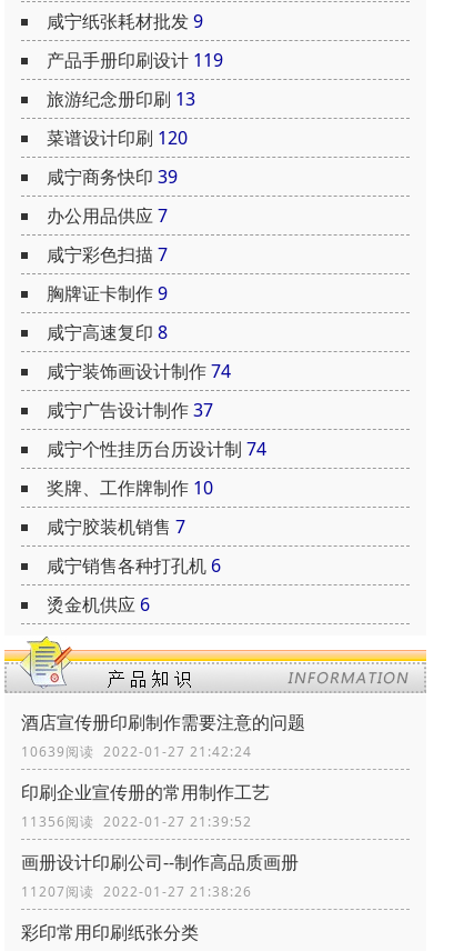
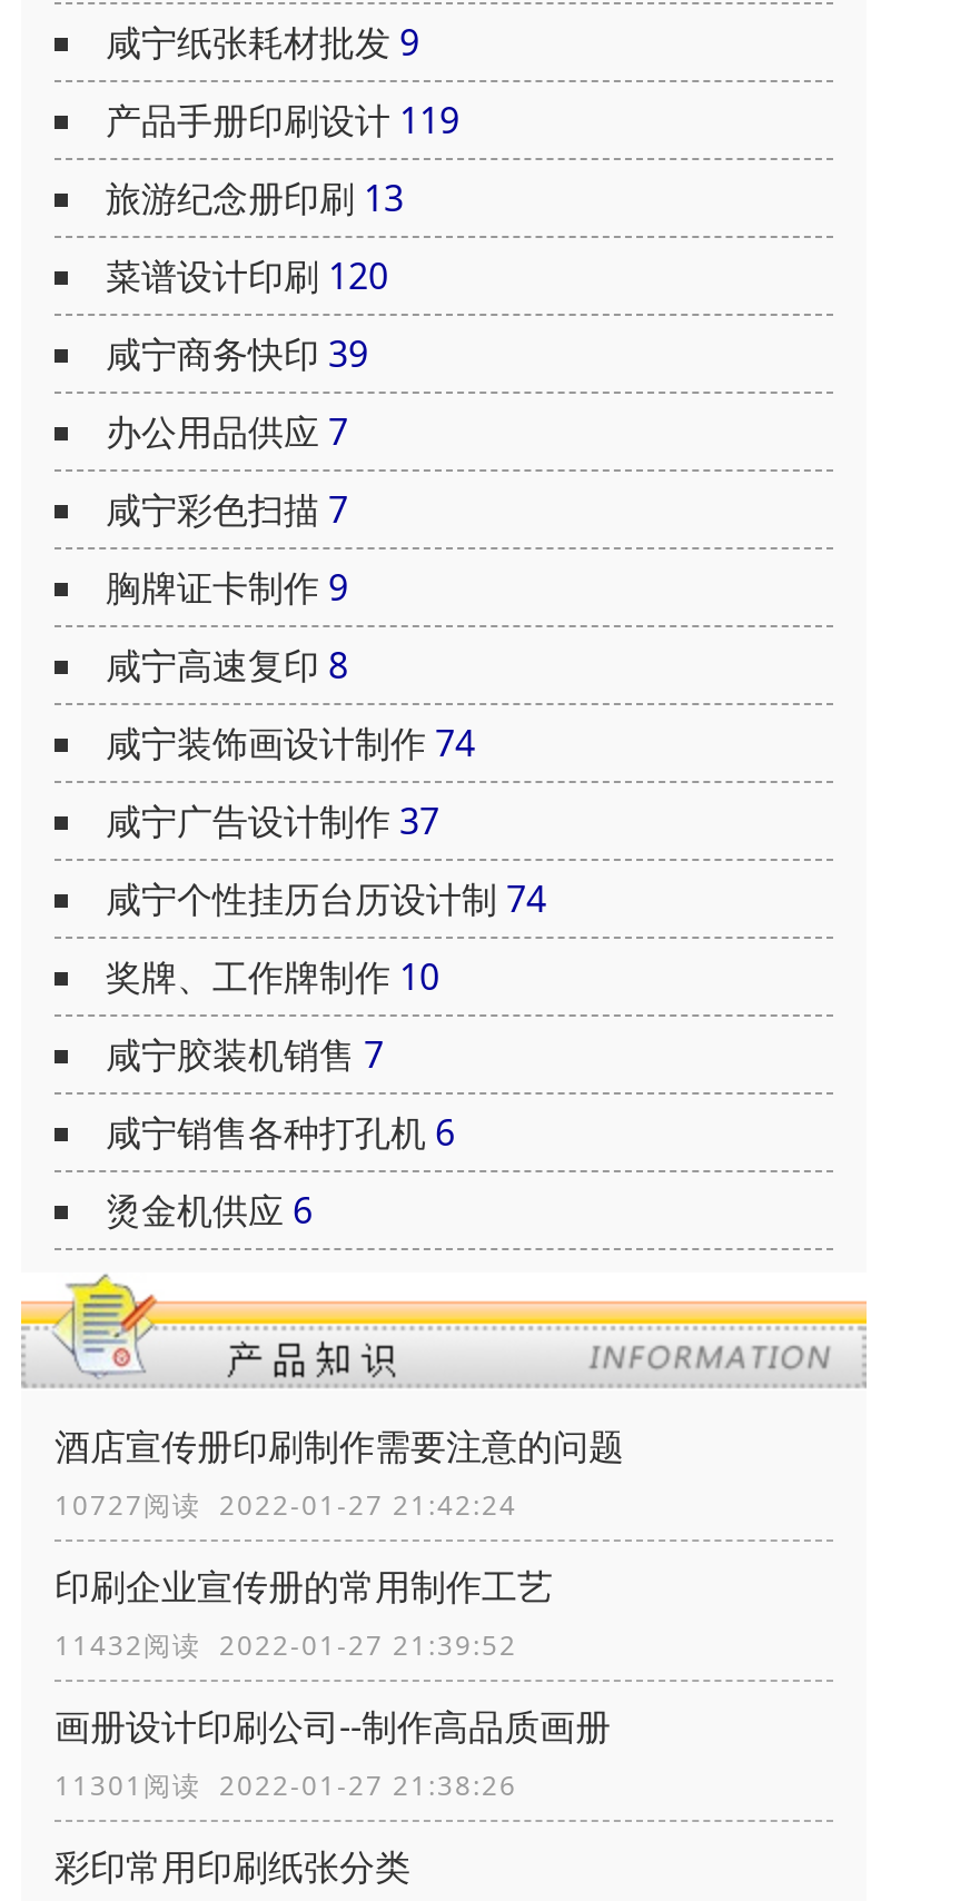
[21,742,252,761] 10639阅读 2022-01-27 21:42:24 -> [55,1487,517,1524] 10727阅读 2022-01-27 21:42:24
[21,812,252,831] 11356阅读 2022-01-27 21:39:52 -> [55,1627,517,1665] 11432阅读 2022-01-27 21:39:52
[21,882,252,901] 11207阅读 2022-01-27 21:38:26 -> [55,1767,517,1805] 11301阅读 2022-01-27 21:38:26

